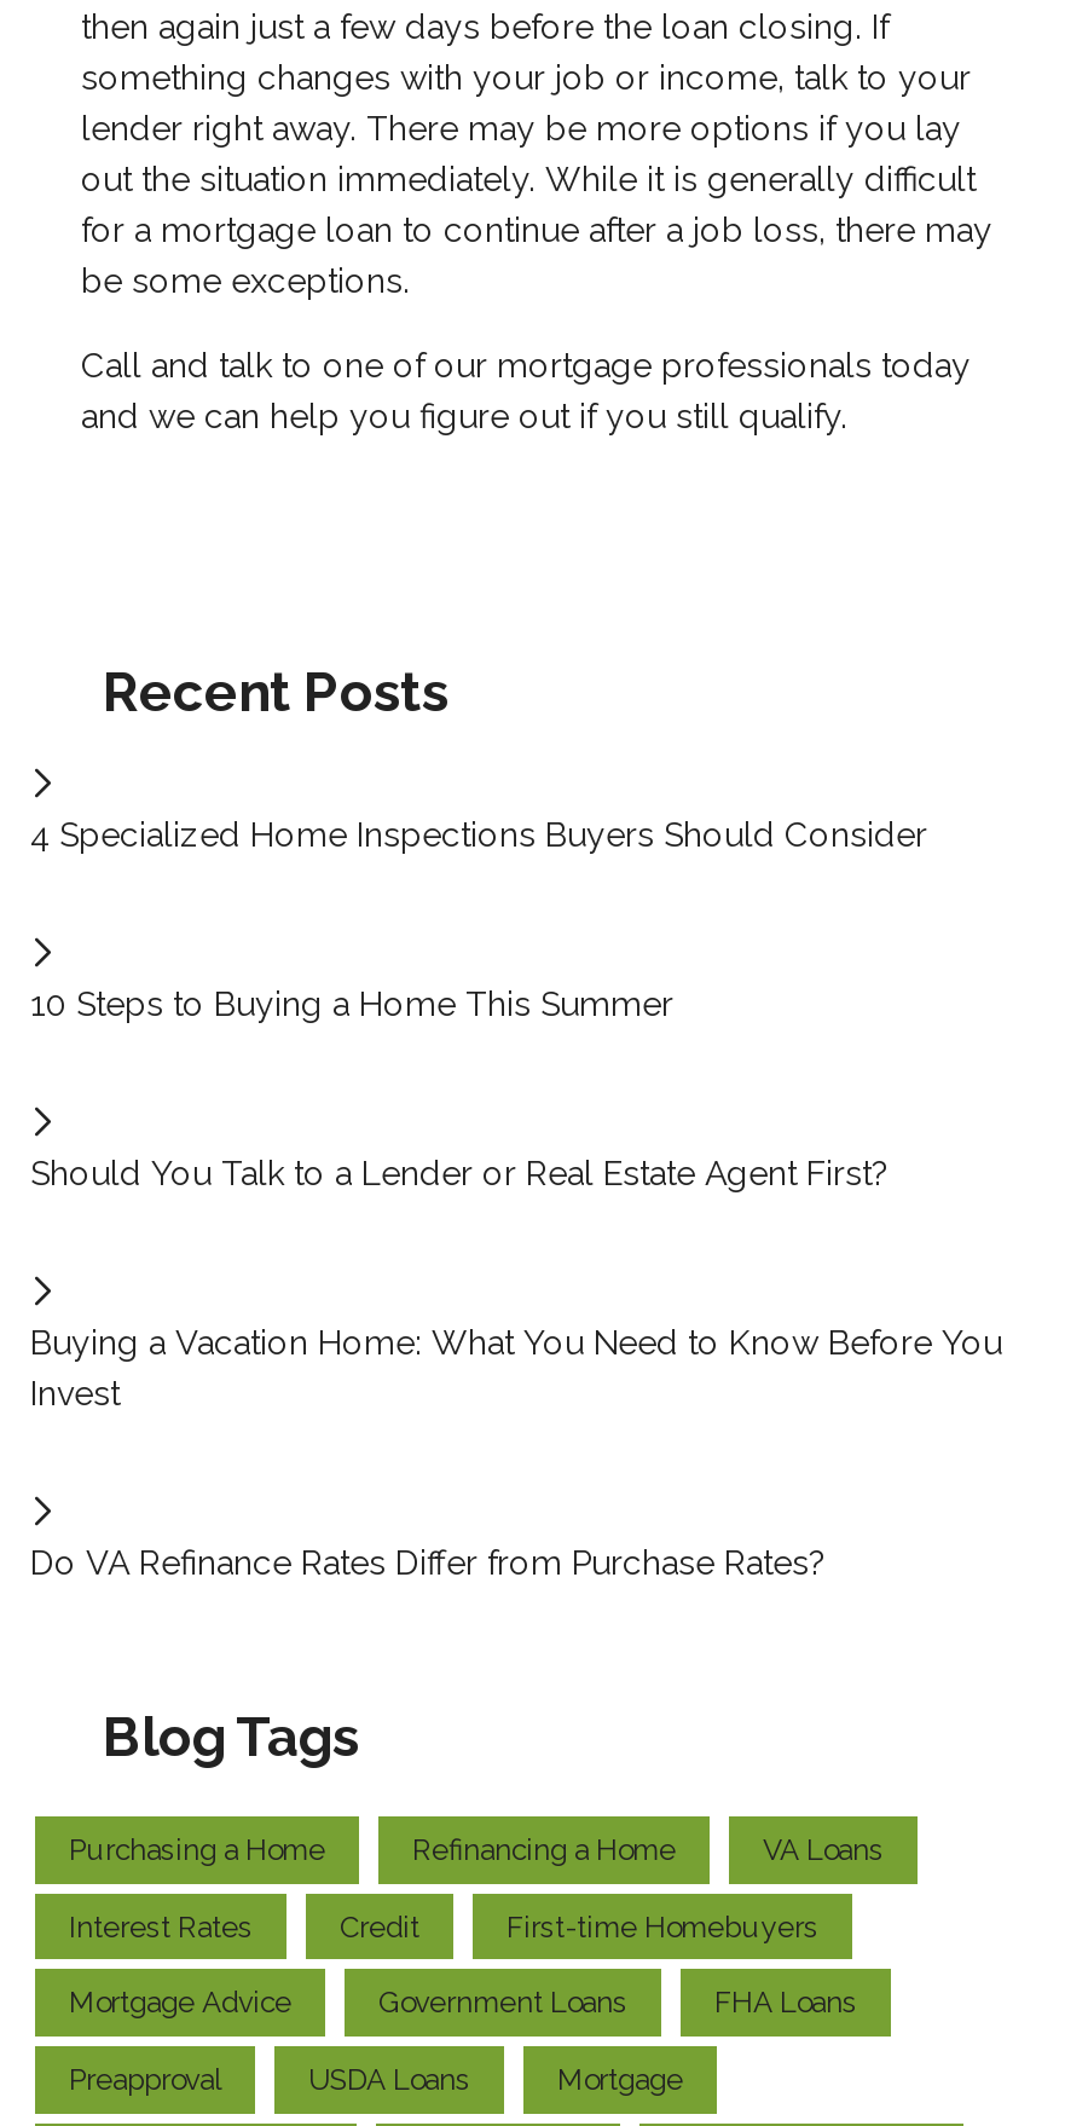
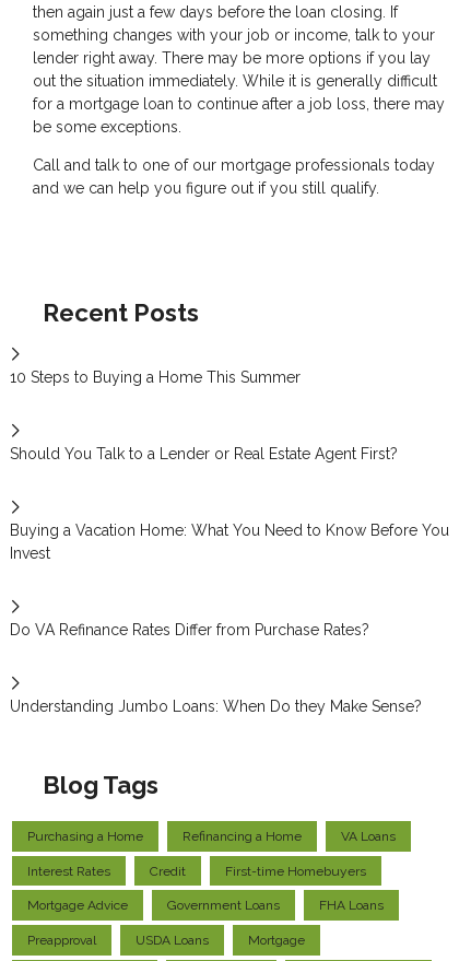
[30,816,927,855] 4 Specialized Home Inspections Buyers Should Consider -> none
moved [30,986,1002,1583] -> [10,369,449,639]: 10 Steps to Buying a Home This Summer | Should You Talk to a Lender or Real Estate Agent First? | Buying a Vacation Home: What You Need to Know Before You | Invest | Do VA Refinance Rates Differ from Purchase Rates?
none -> [10,698,422,716] Understanding Jumbo Loans: When Do they Make Sense?

